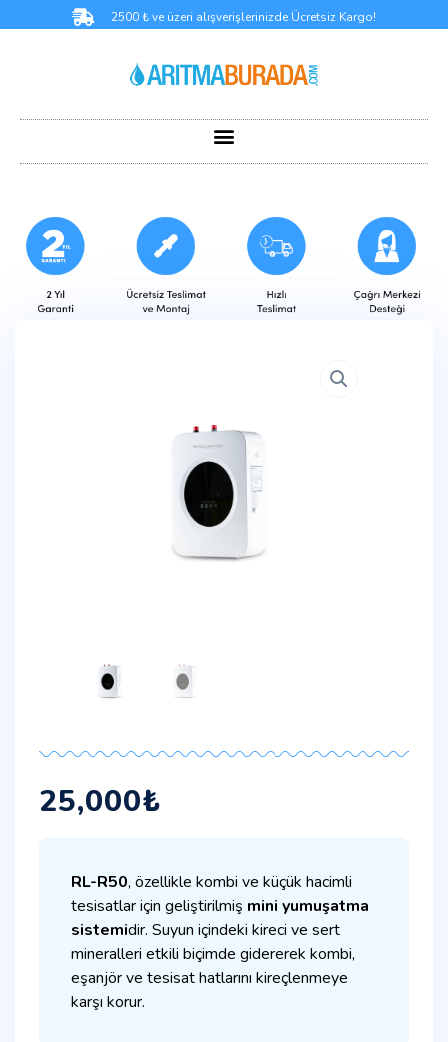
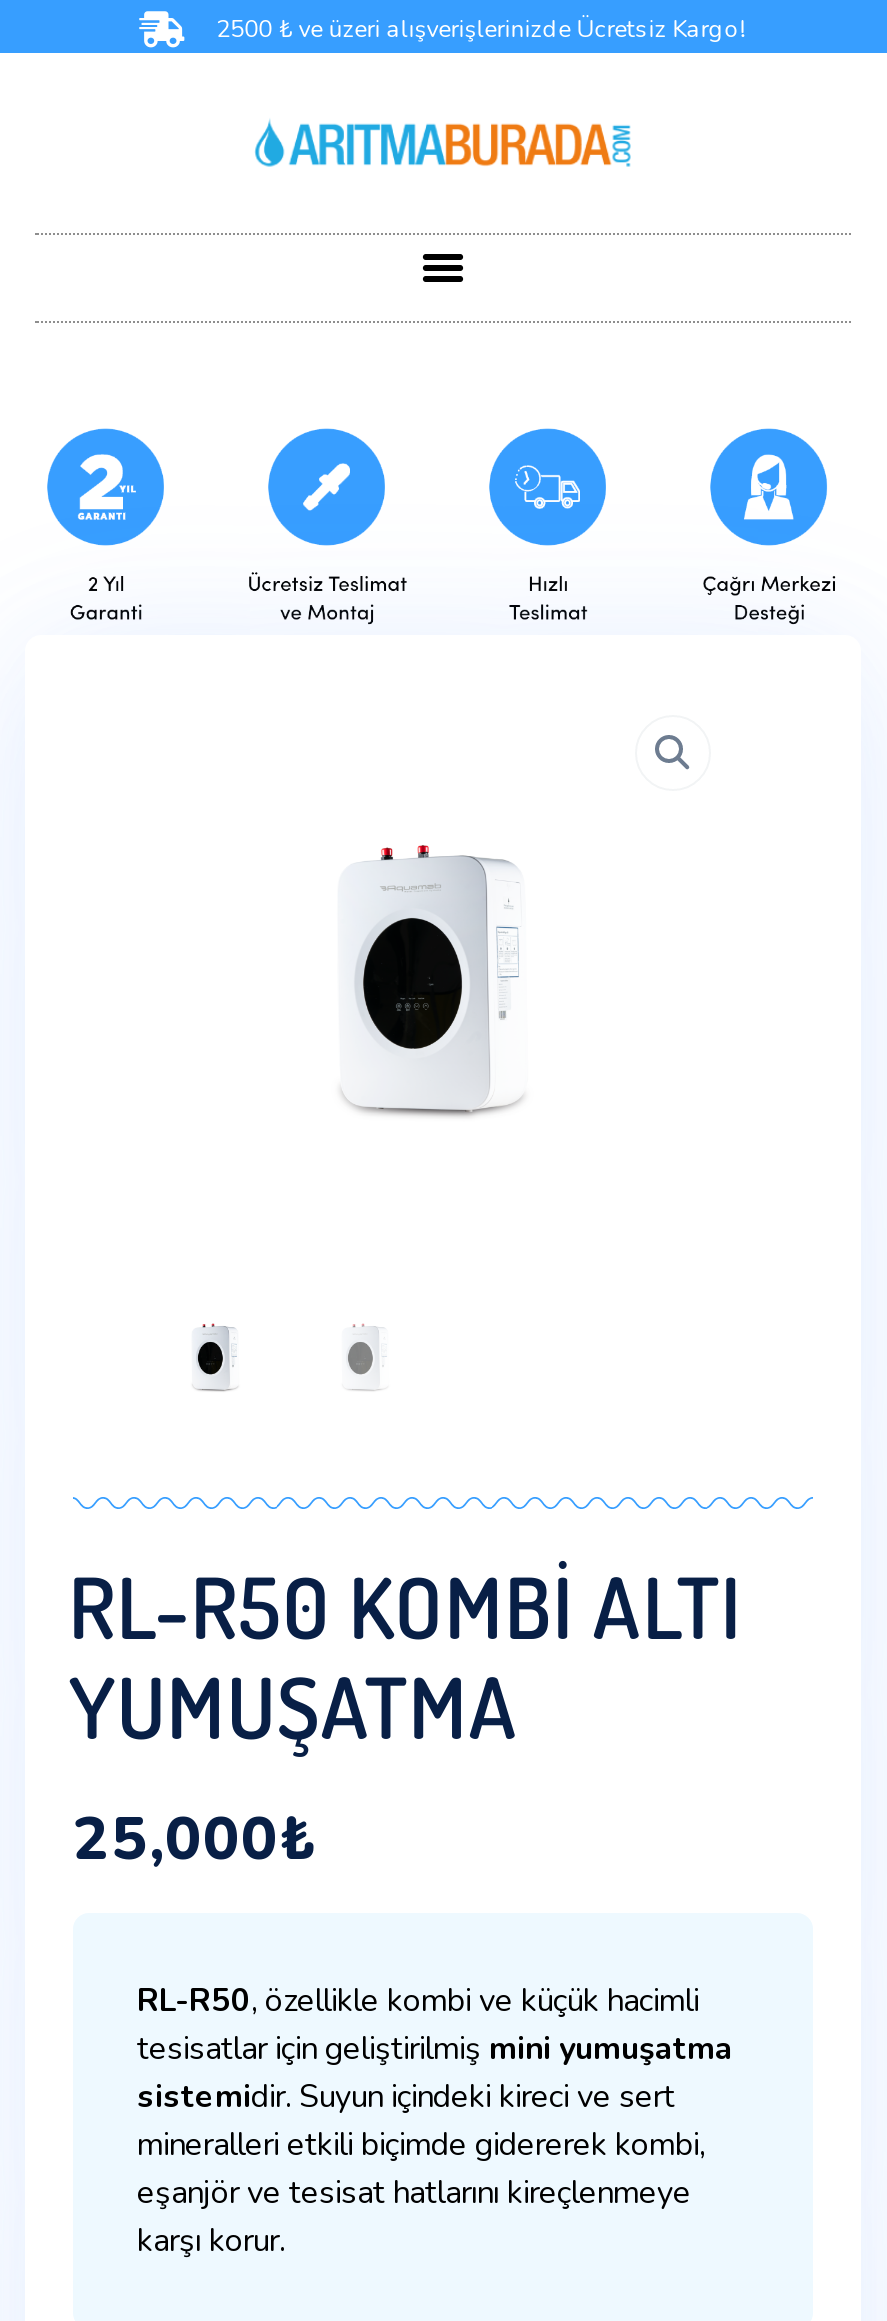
none -> [69,1553,743,1759] RL-R50 KOMBI ALTI | YUMUŞATMA

